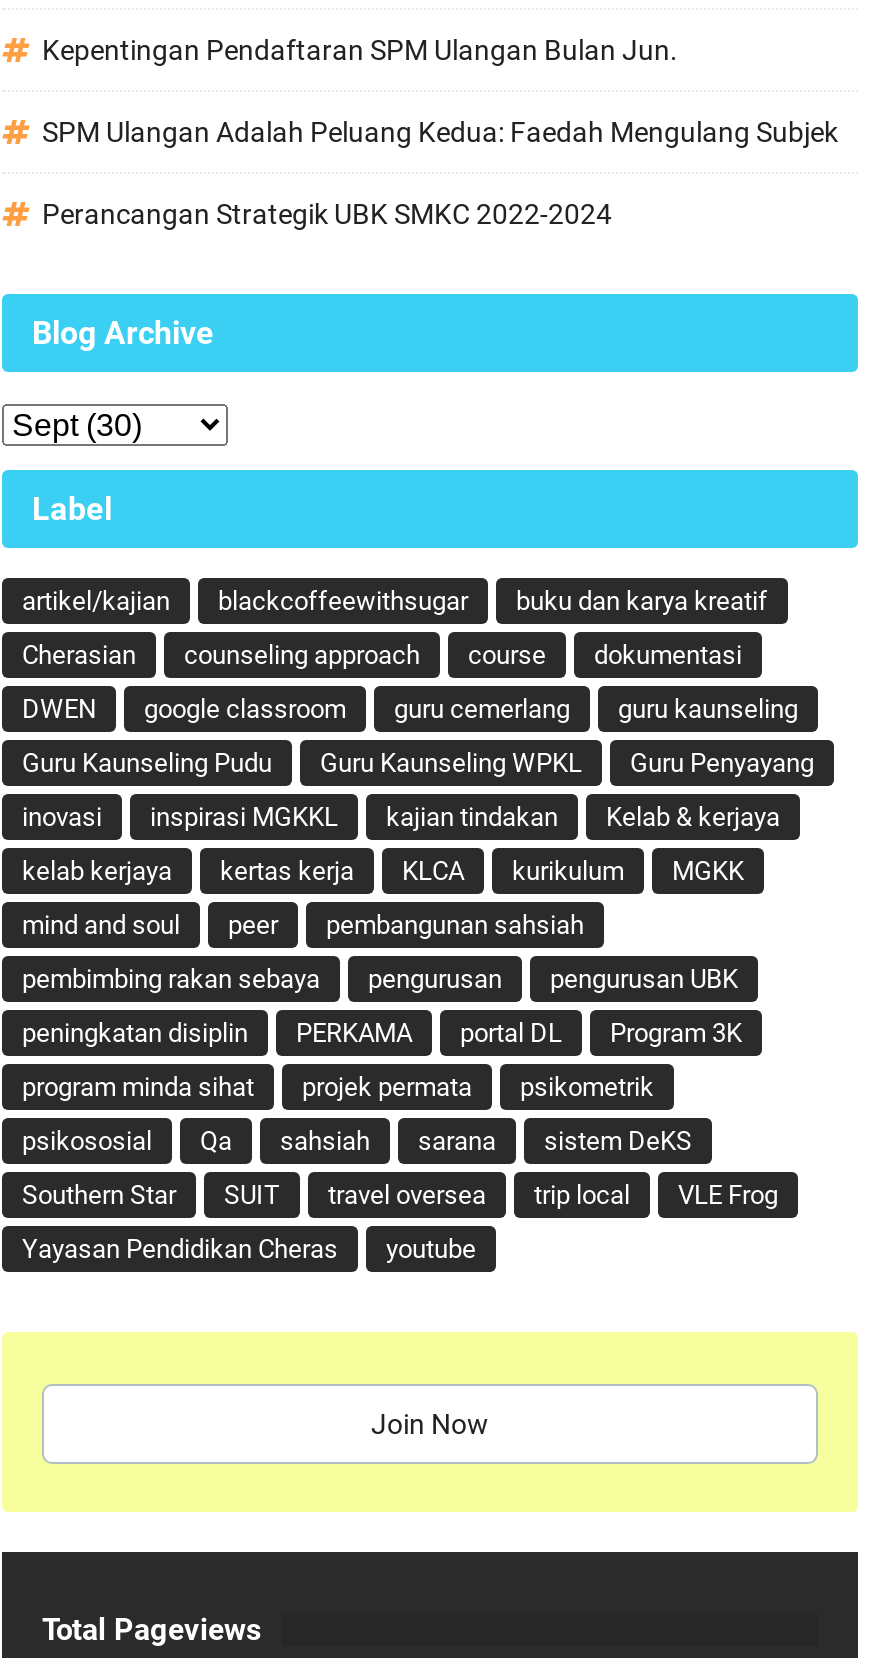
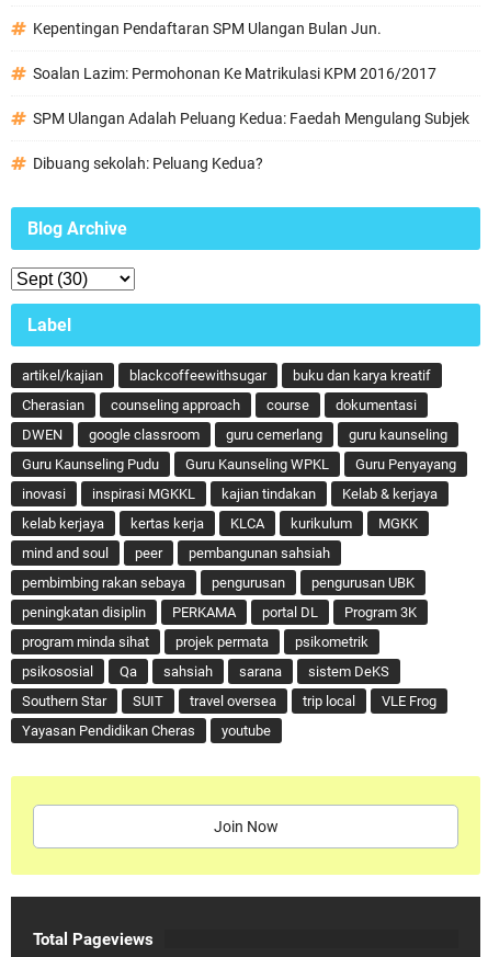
none -> [33,65,436,82] Soalan Lazim: Permohonan Ke Matrikulasi KPM 2016/2017
[42,198,612,230] Perancangan Strategik UBK SMKC 2022-2024 -> [33,155,263,172] Dibuang sekolah: Peluang Kedua?

